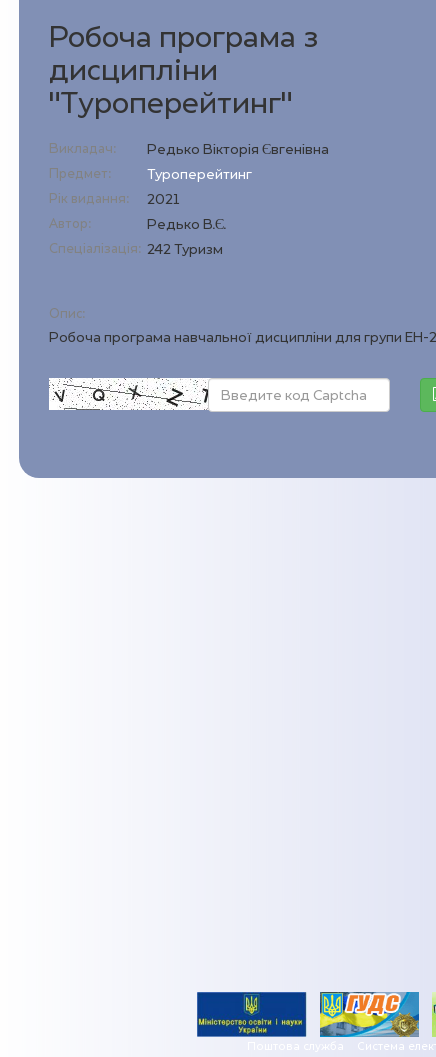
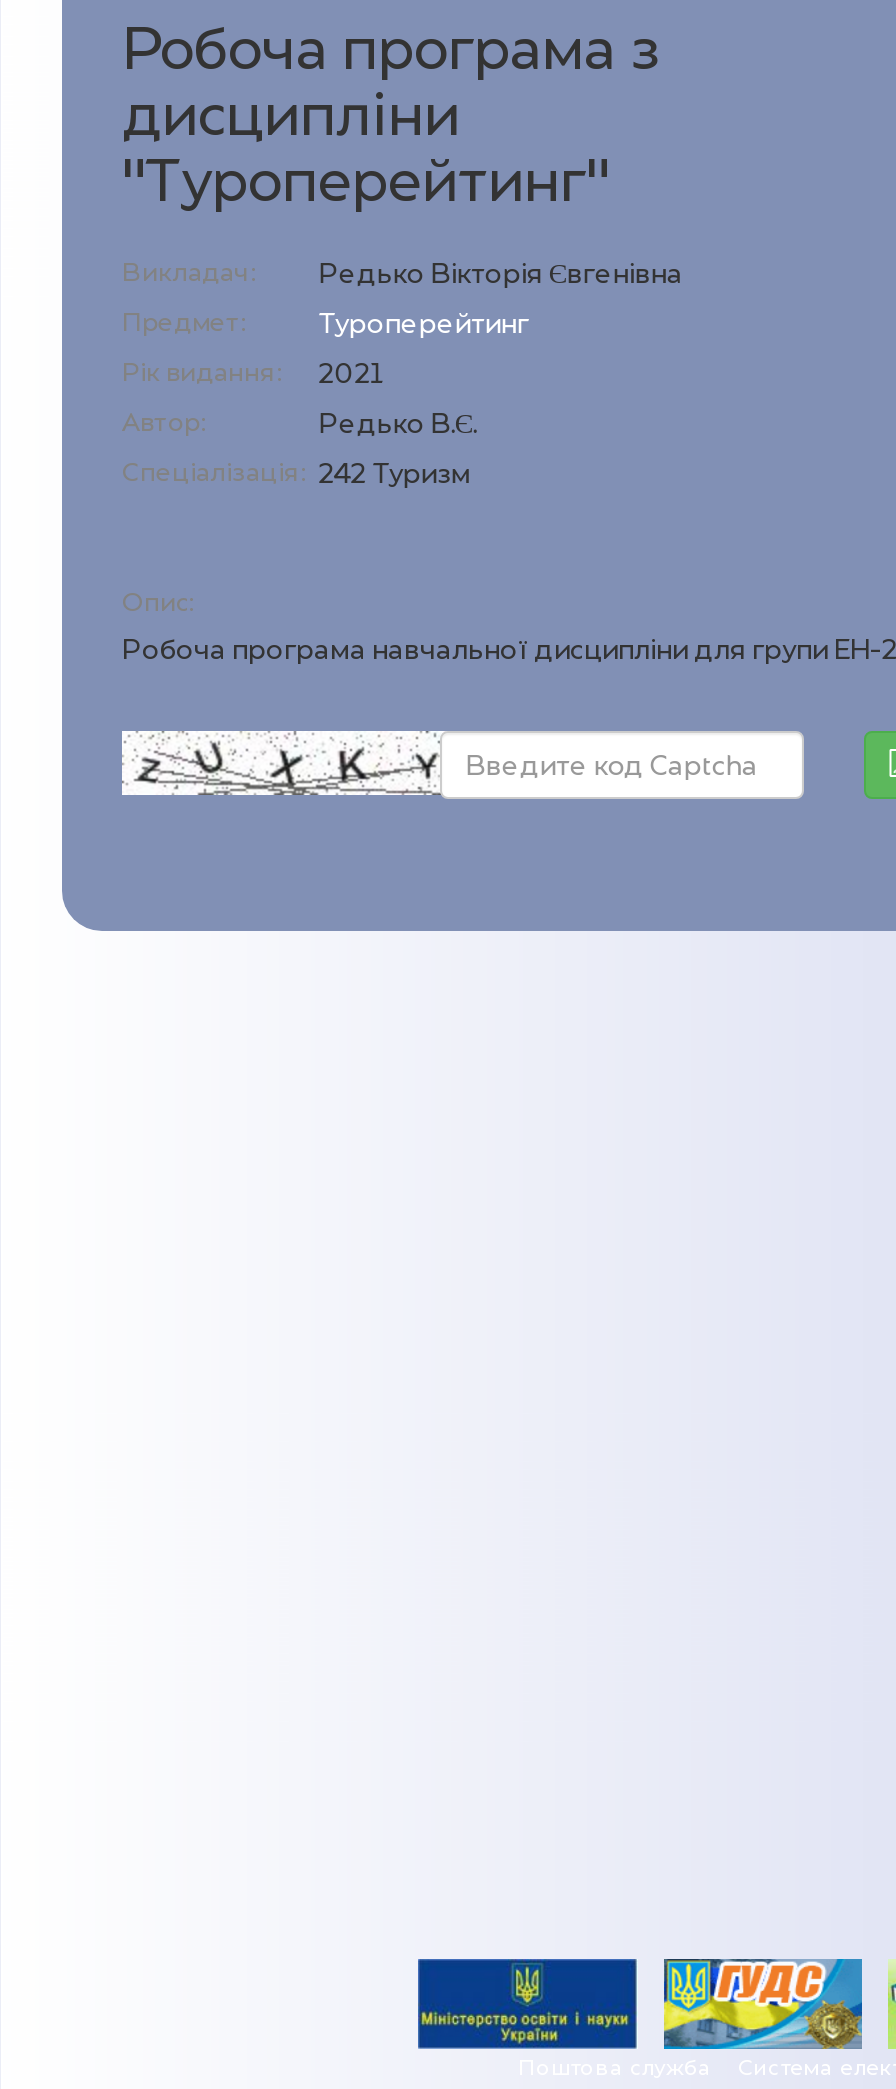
[52,378,209,411] [image] -> [122,731,440,797] [image]

